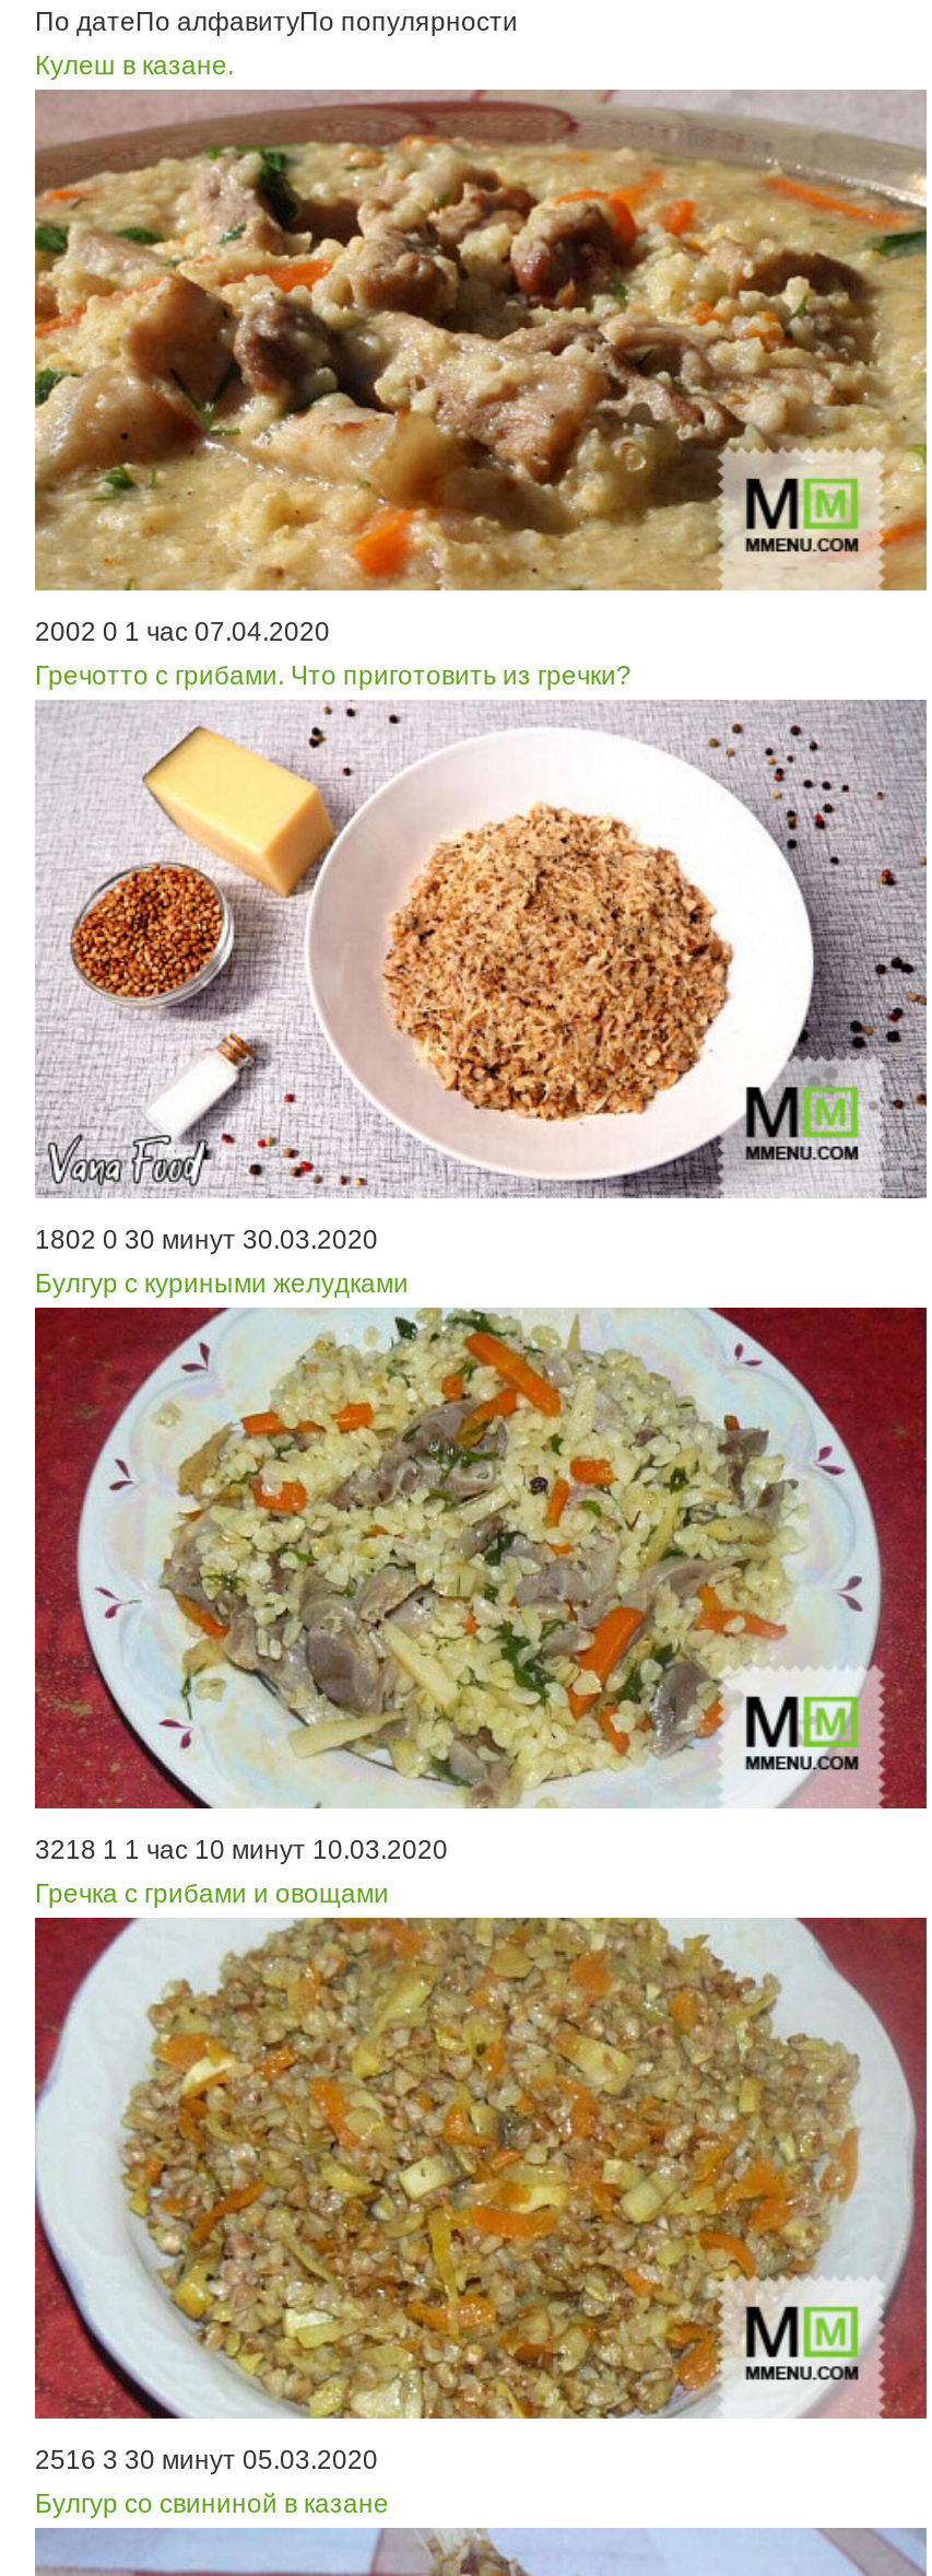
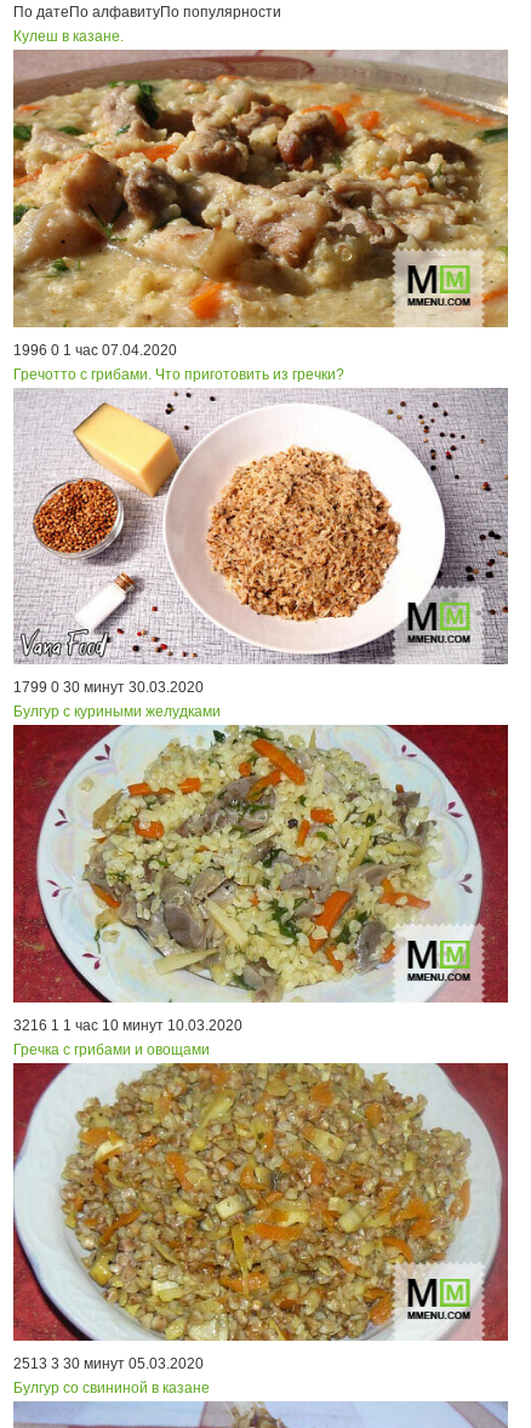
[35,616,330,646] 2002 0 1 час 07.04.2020 -> [13,341,177,358] 1996 0 1 час 07.04.2020
[35,1225,378,1256] 1802 0 30 минут 30.03.2020 -> [13,679,204,696] 1799 0 30 минут 30.03.2020
[35,1834,448,1865] 3218 1 1 час 10 минут 10.03.2020 -> [13,1017,242,1034] 3216 1 1 час 10 минут 10.03.2020
[35,2444,378,2475] 2516 3 30 минут 05.03.2020 -> [13,1355,204,1372] 2513 3 30 минут 05.03.2020

